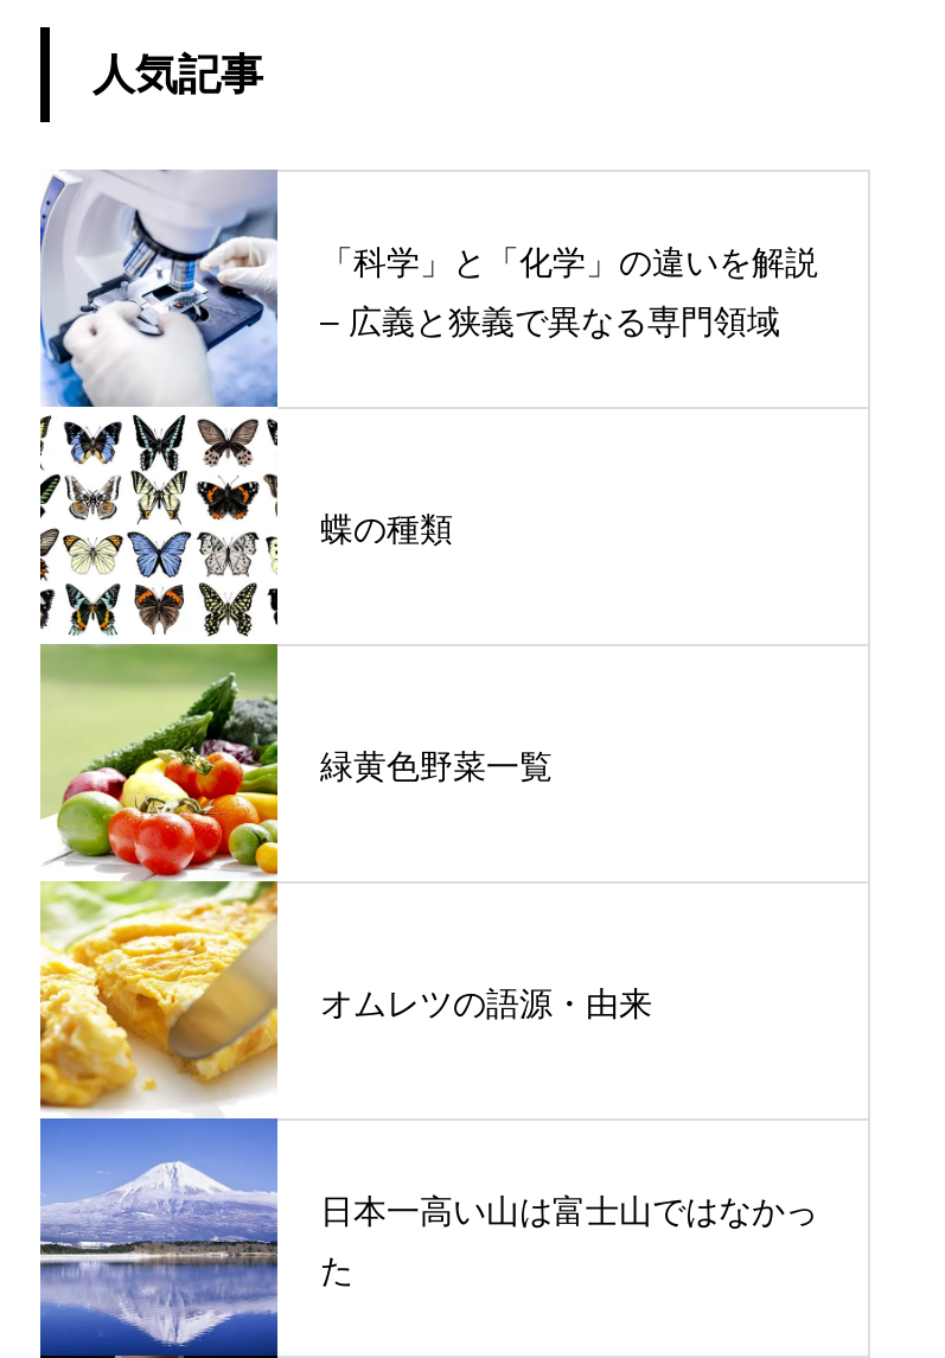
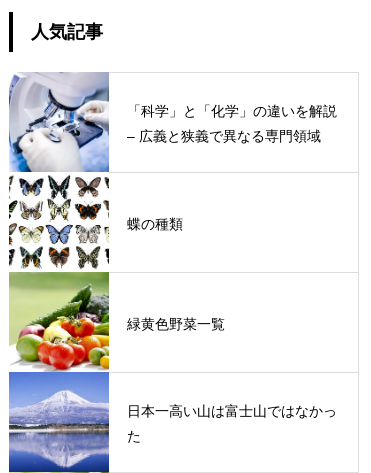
[38,879,652,1118] [image] | オムレツの語源・由来 -> none

